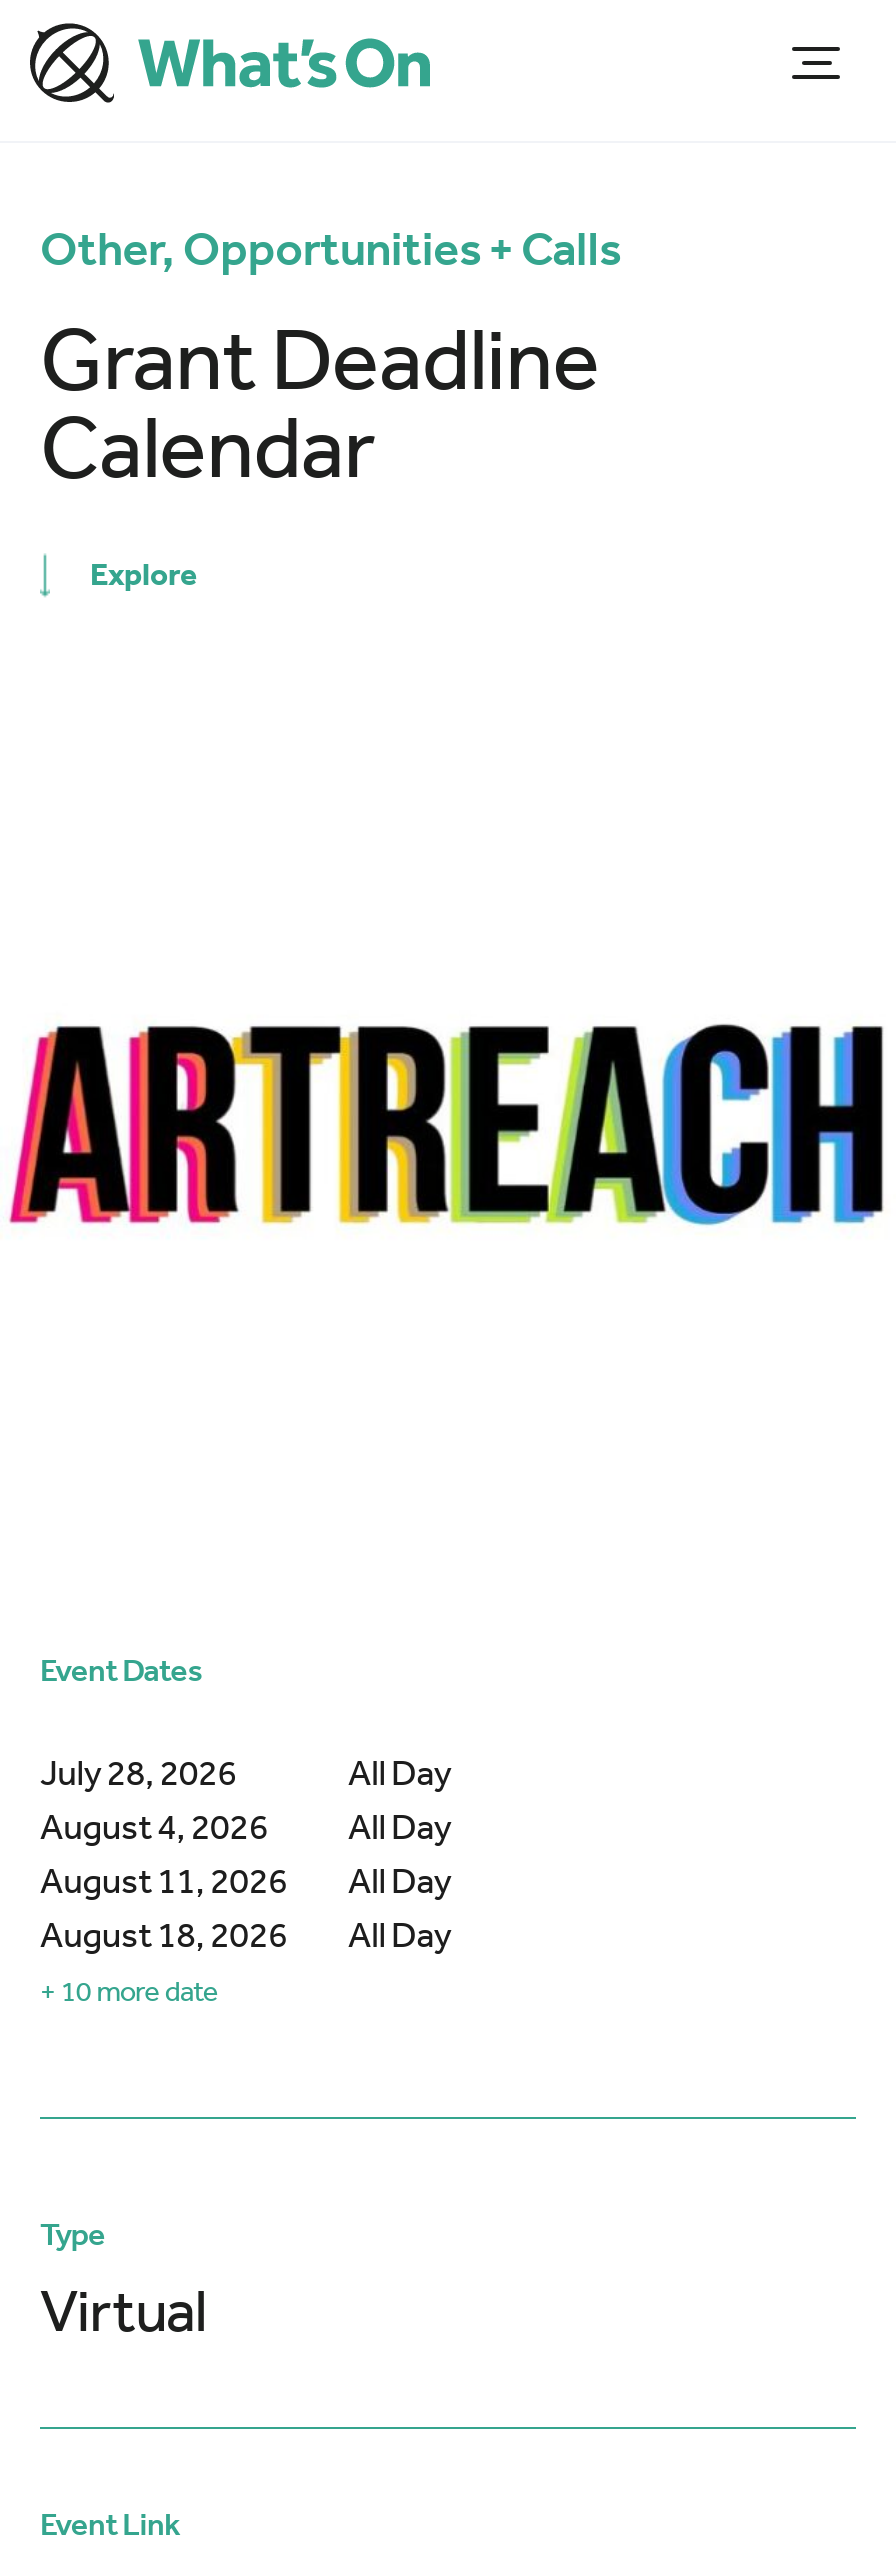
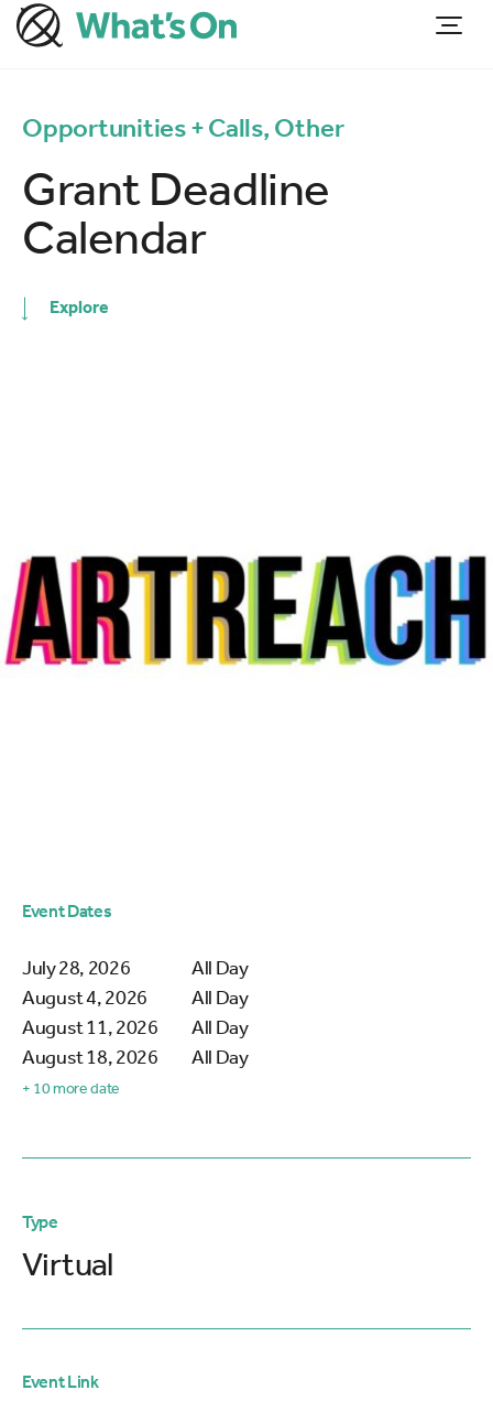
[40,221,621,277] Other, Opportunities + Calls -> [22,112,344,143] Opportunities + Calls, Other

